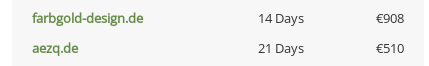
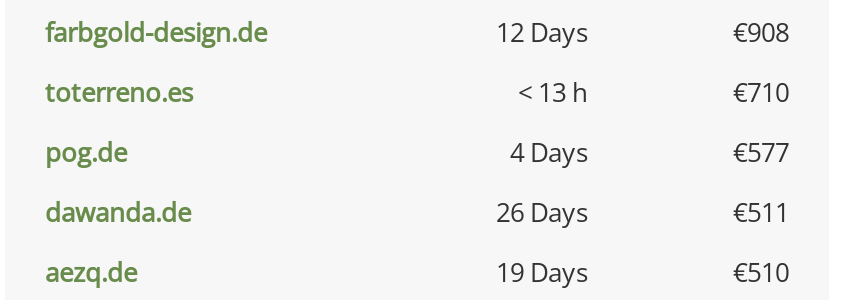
[257,9,303,27] 14 Days -> [496,14,588,50] 12 Days
none -> [45,74,789,230] toterreno.es | < 13 h | €710 | pog.de | 4 Days | €577 | dawanda.de | 26 Days | €511
[257,39,303,57] 21 Days -> [496,254,588,290] 19 Days

